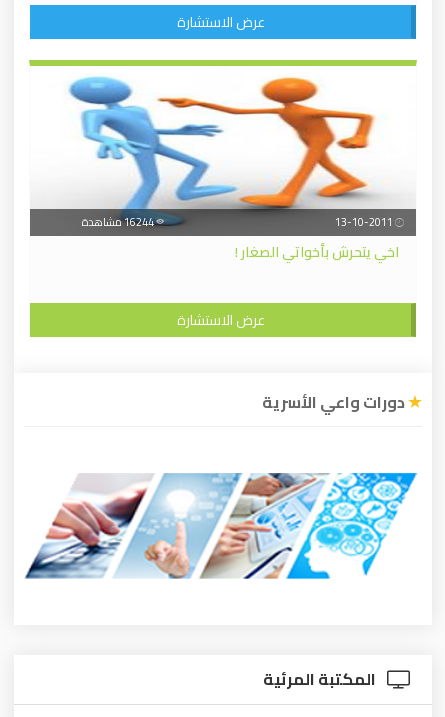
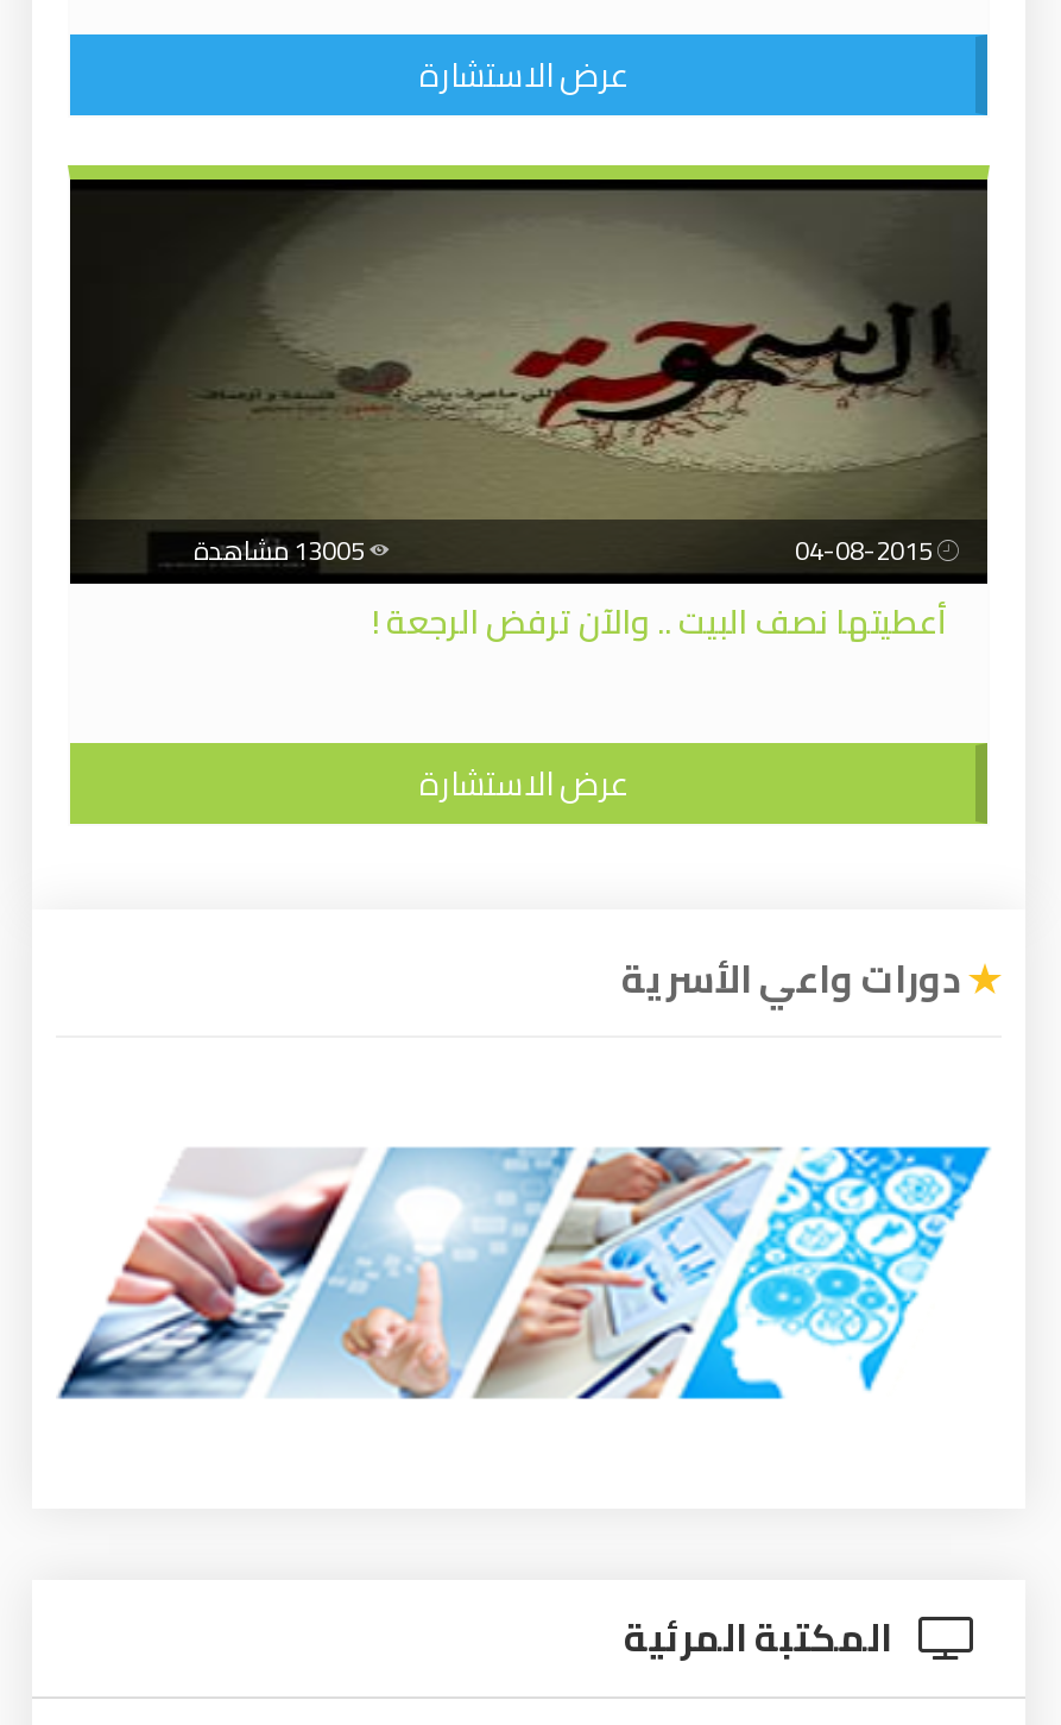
[29,65,417,265] [image] | اخي يتحرش بأخواتي الصغار ! -> [68,177,990,653] [image] | أعطيتها نصف البيت .. والآن ترفض الرجعة !

